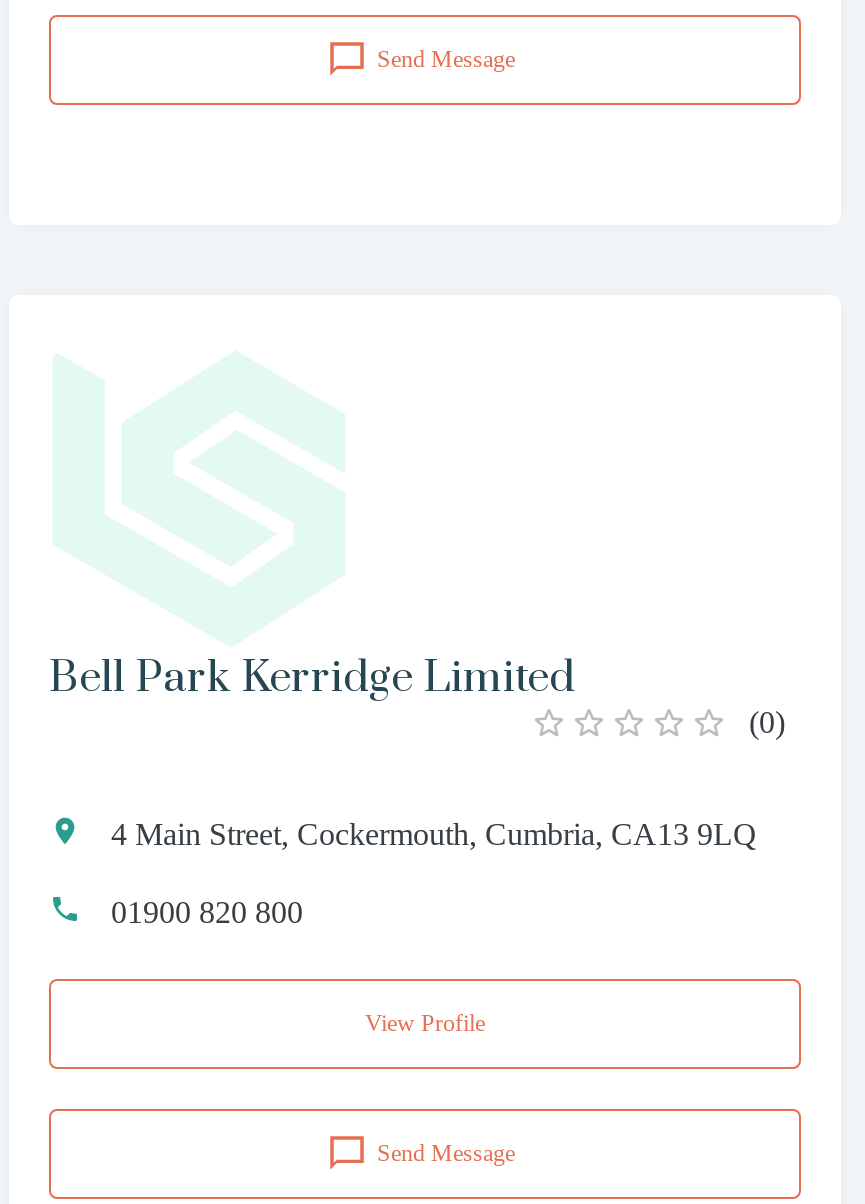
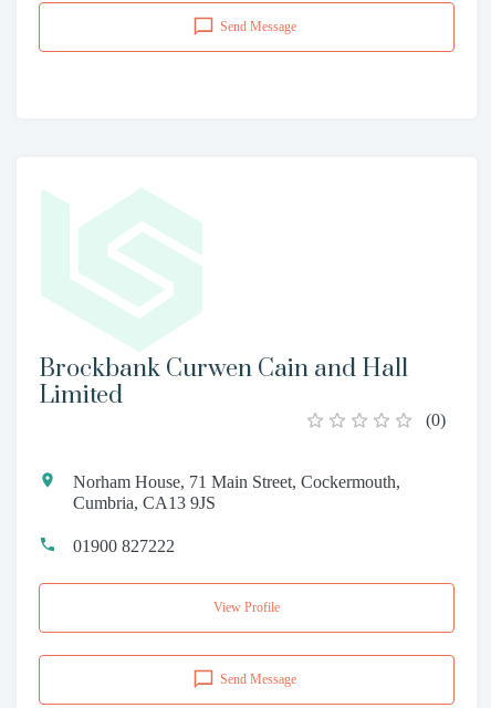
[49,650,575,704] Bell Park Kerridge Limited -> [39,354,408,410] Brockbank Curwen Cain and Hall | Limited
[111,816,757,850] 4 Main Street, Cockermouth, Cumbria, CA13 9LQ -> [73,472,400,512] Norham House, 71 Main Street, Cockermouth, | Cumbria, CA13 9JS
[111,894,303,928] 01900 820 800 -> [73,536,175,555] 01900 827222

